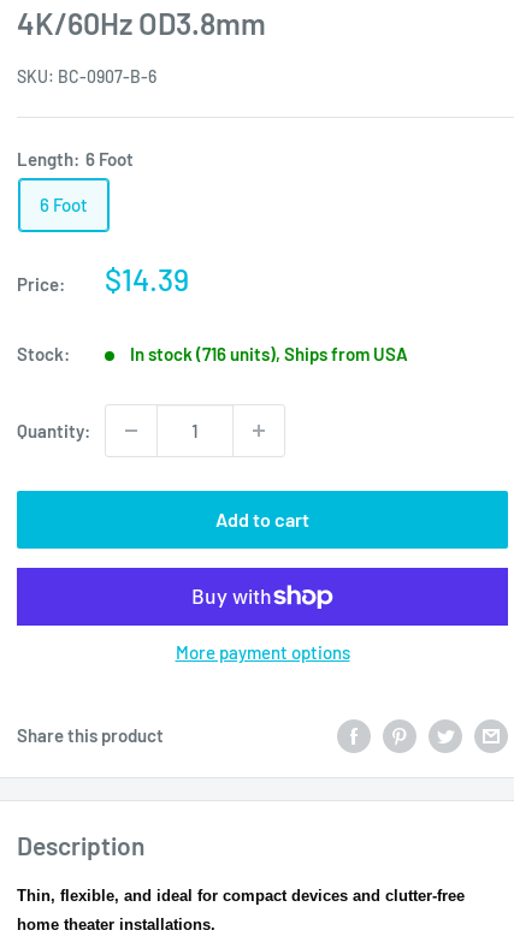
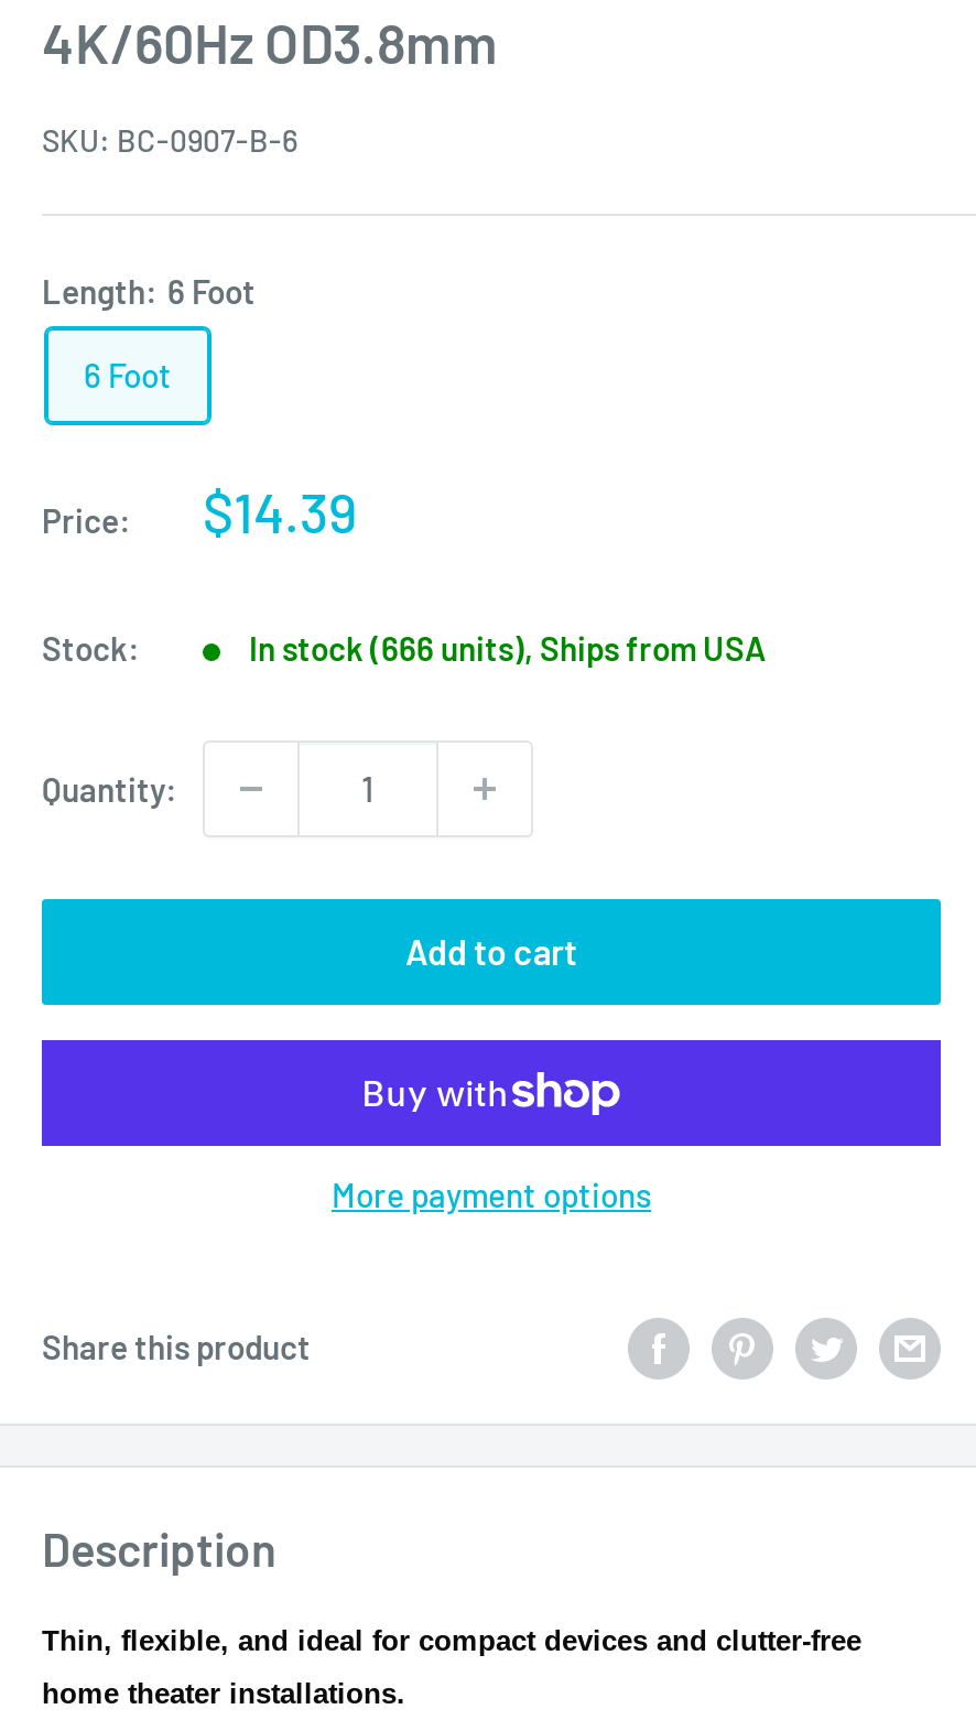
[130,343,408,364] In stock (716 units), Ships from USA -> [249,628,767,668] In stock (666 units), Ships from USA

